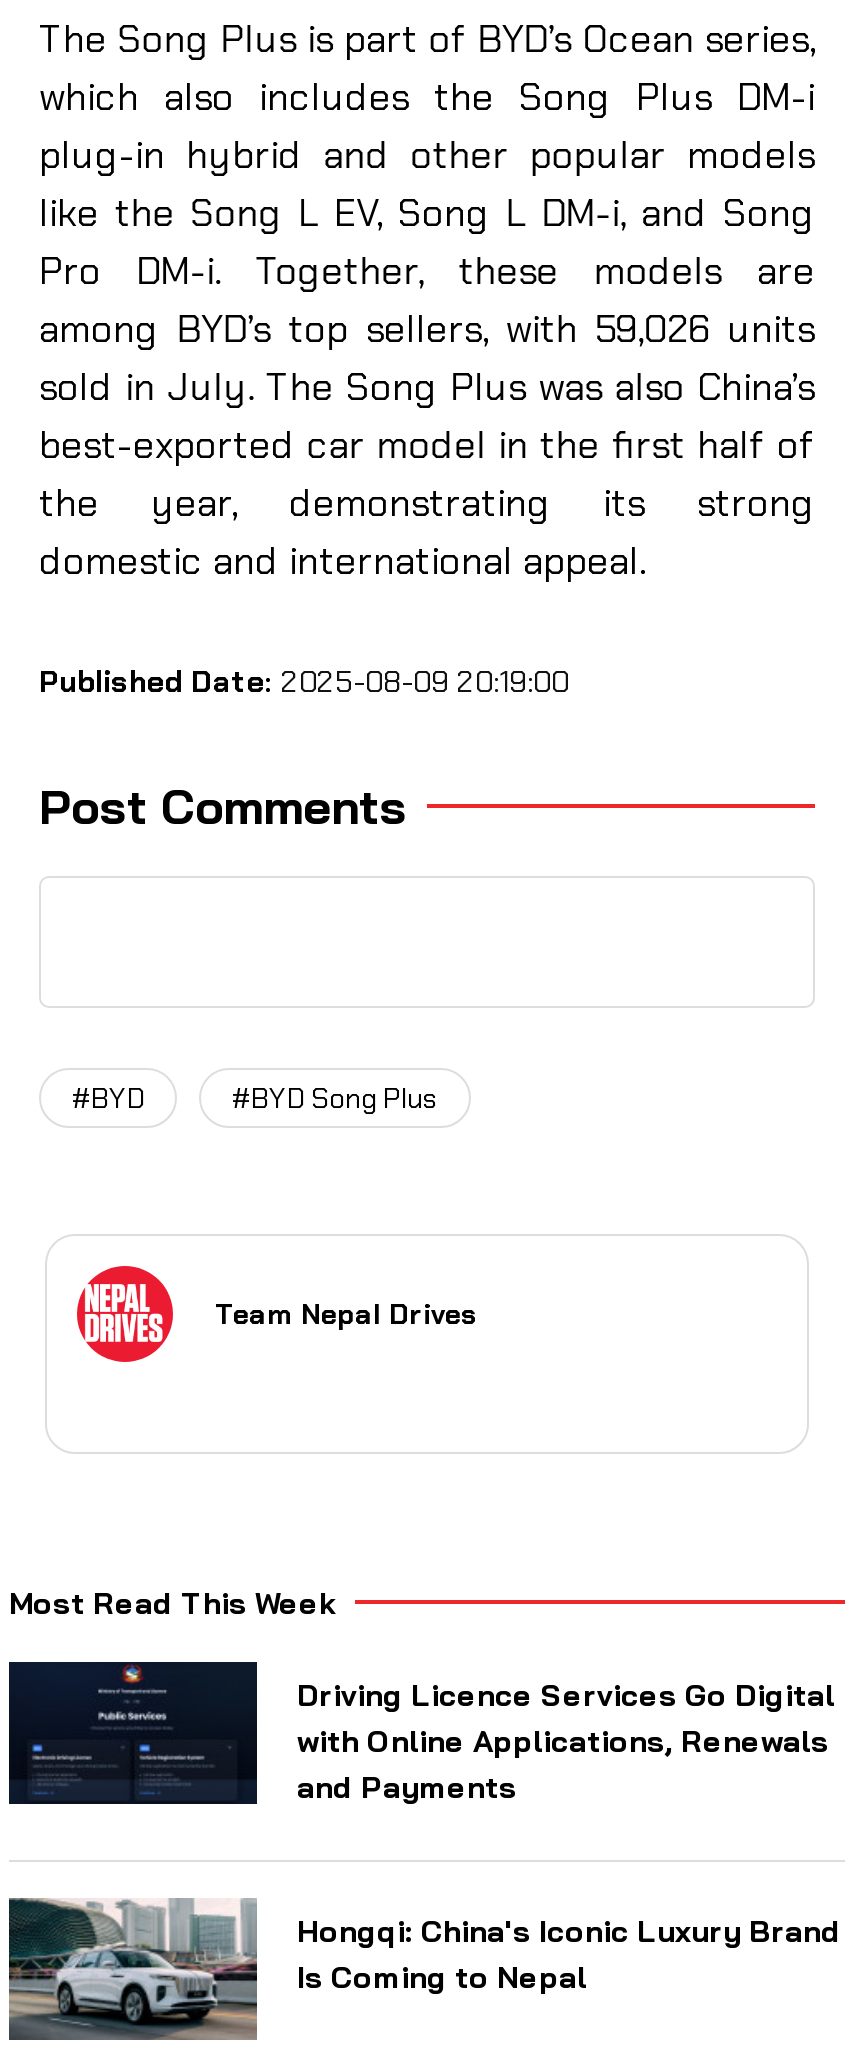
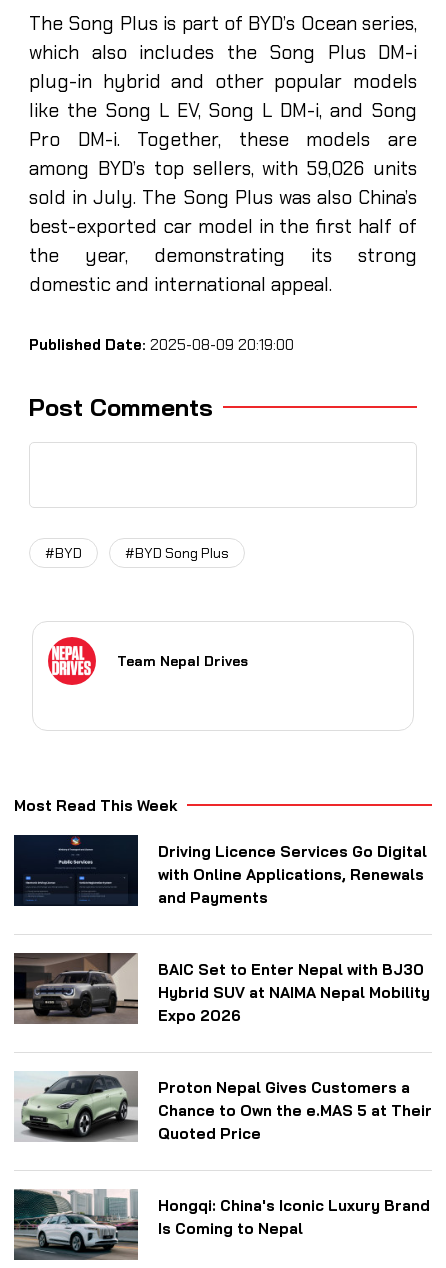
none -> [14,952,430,1025] [image] | BAIC Set to Enter Nepal with BJ30 | Hybrid SUV at NAIMA Nepal Mobility | Expo 2026
none -> [14,1071,432,1143] [image] | Proton Nepal Gives Customers a | Chance to Own the e.MAS 5 at Their | Quoted Price

